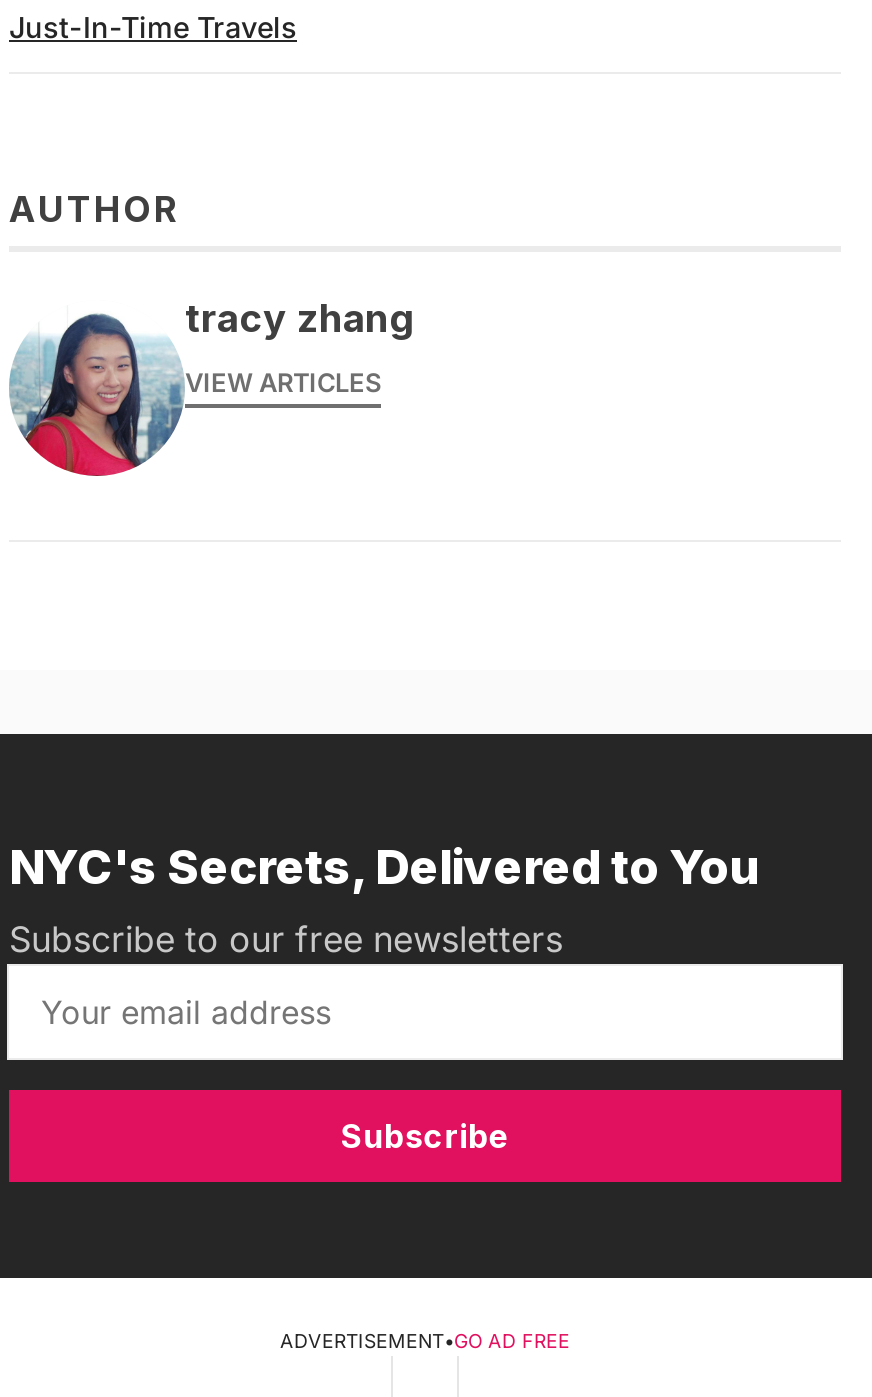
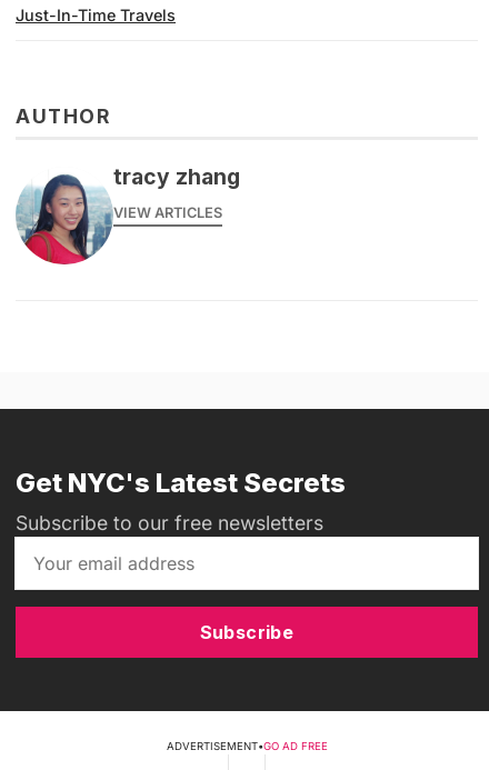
[9,839,757,897] NYC's Secrets, Delivered to You -> [16,467,346,499] Get NYC's Latest Secrets

